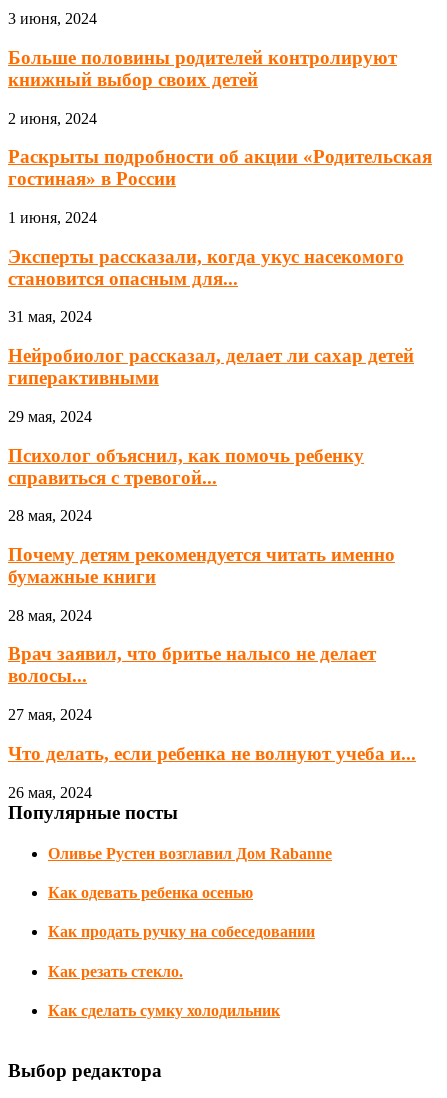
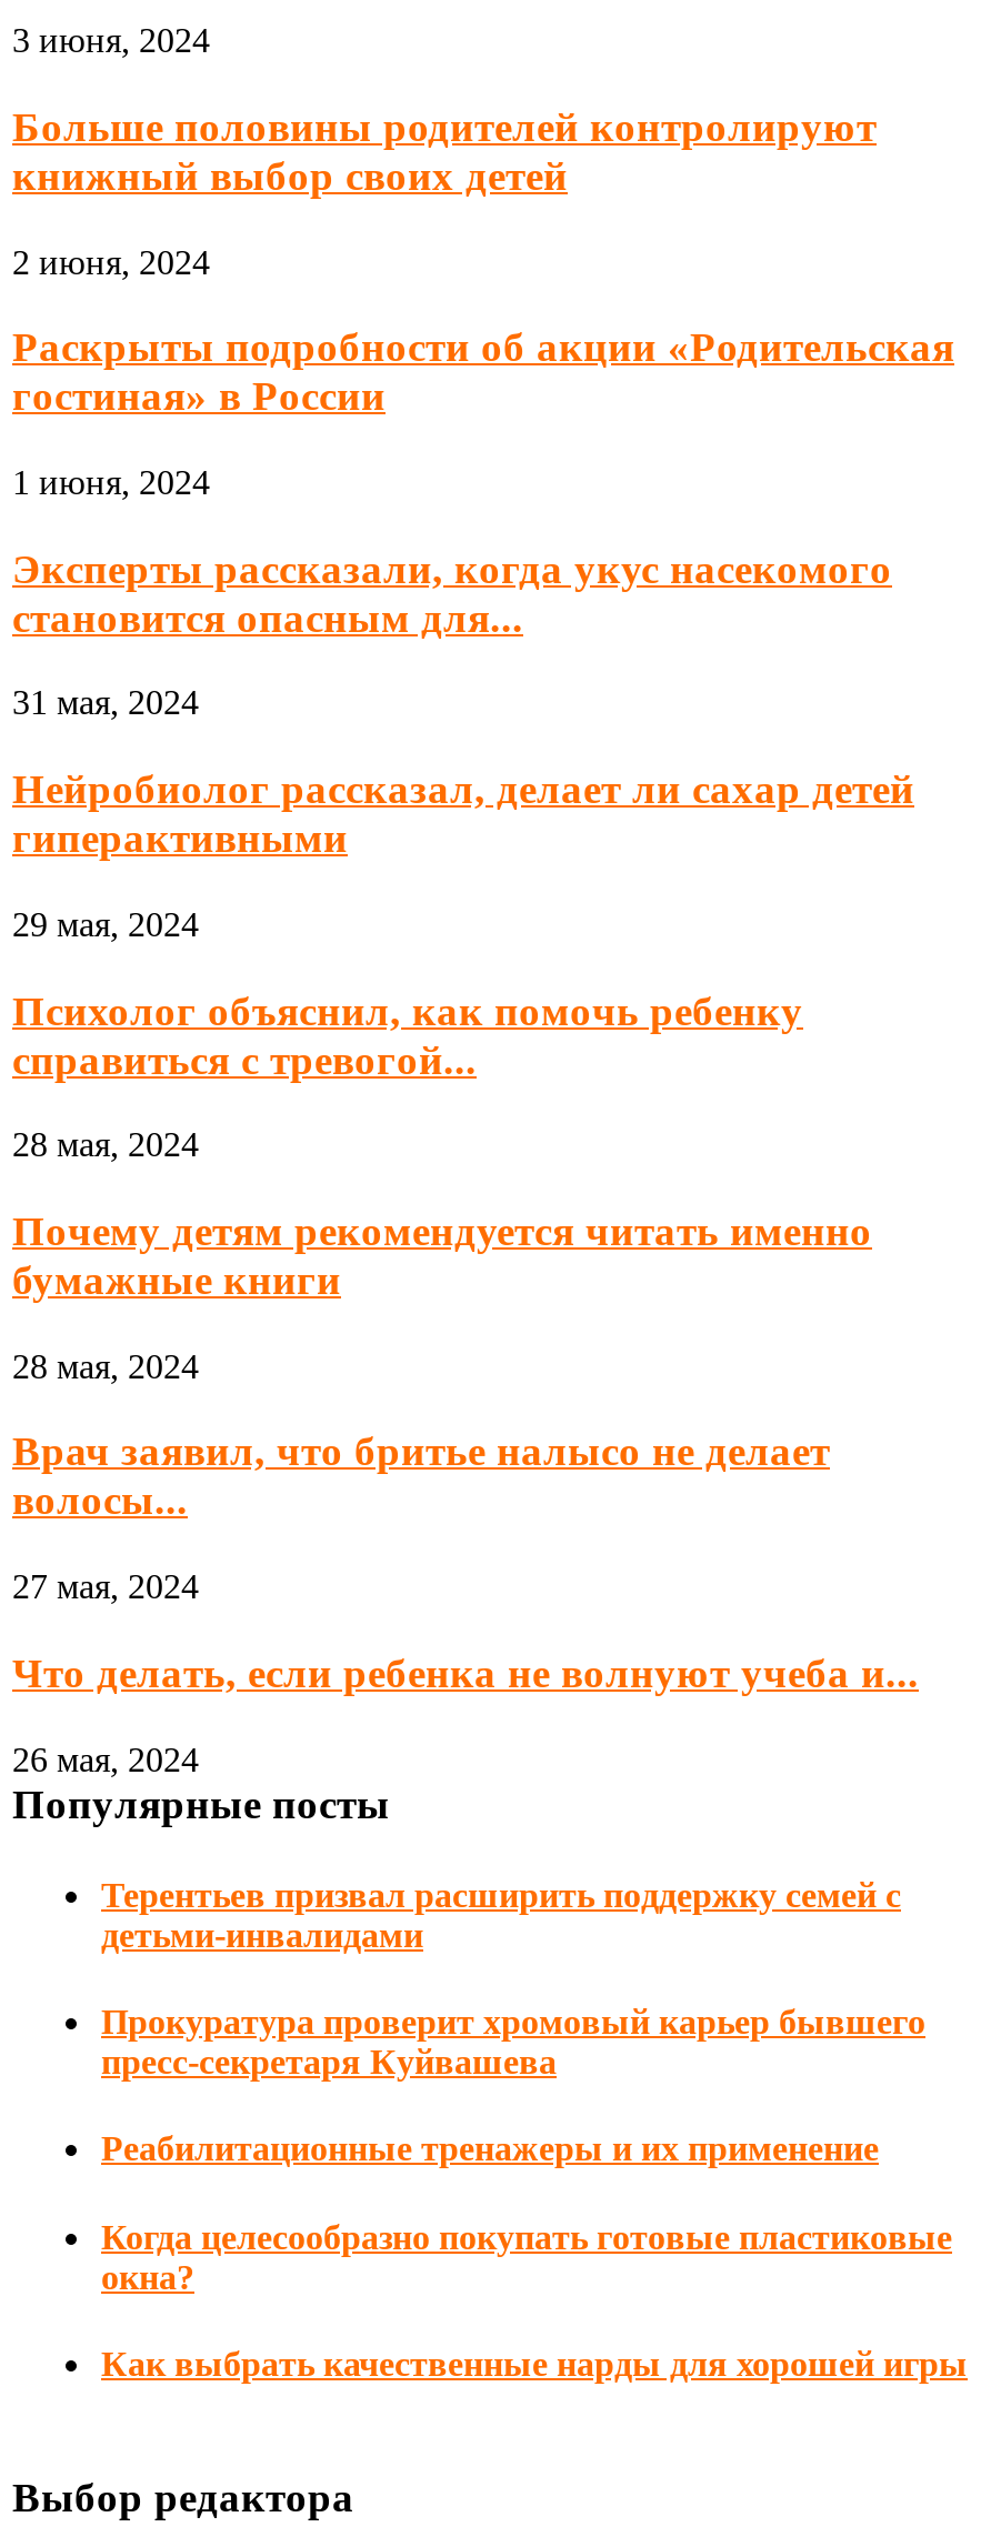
[48,845,332,862] Оливье Рустен возглавил Дом Rabanne -> [101,1876,901,1954] Терентьев призвал расширить поддержку семей с | детьми-инвалидами
[48,884,253,901] Как одевать ребенка осенью -> [101,2003,925,2081] Прокуратура проверит хромовый карьер бывшего | пресс-секретаря Куйвашева
[48,923,315,940] Как продать ручку на собеседовании -> [101,2130,879,2168] Реабилитационные тренажеры и их применение
[48,963,183,980] Как резать стекло. -> [101,2218,952,2295] Когда целесообразно покупать готовые пластиковые | окна?
[48,1002,280,1019] Как сделать сумку холодильник -> [101,2345,968,2382] Как выбрать качественные нарды для хорошей игры

